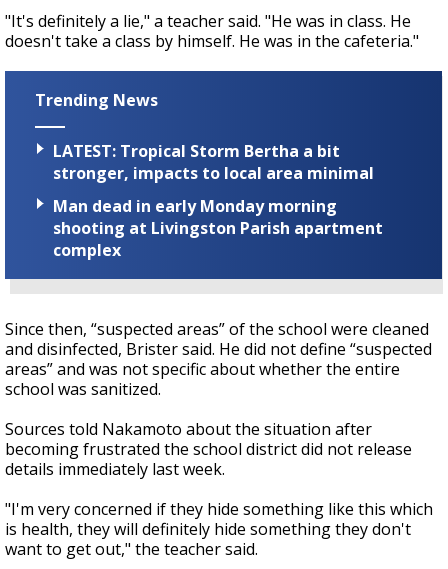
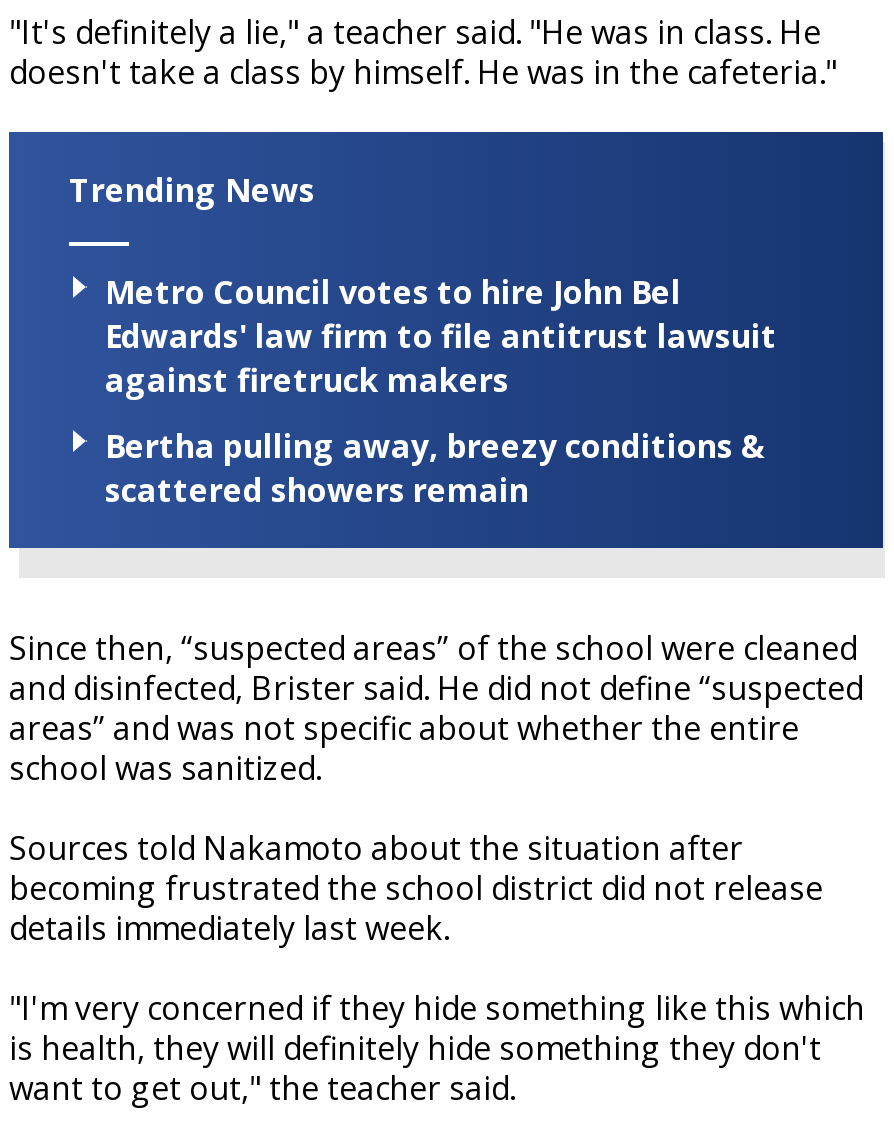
[53,140,374,184] LATEST: Tropical Storm Bertha a bit | stronger, impacts to local area minimal -> [105,269,777,401] Metro Council votes to hire John Bel | Edwards' law firm to file antitrust lawsuit | against firetruck makers
[53,195,383,261] Man dead in early Monday morning | shooting at Livingston Parish apartment | complex -> [105,424,765,512] Bertha pulling away, breezy conditions & | scattered showers remain

